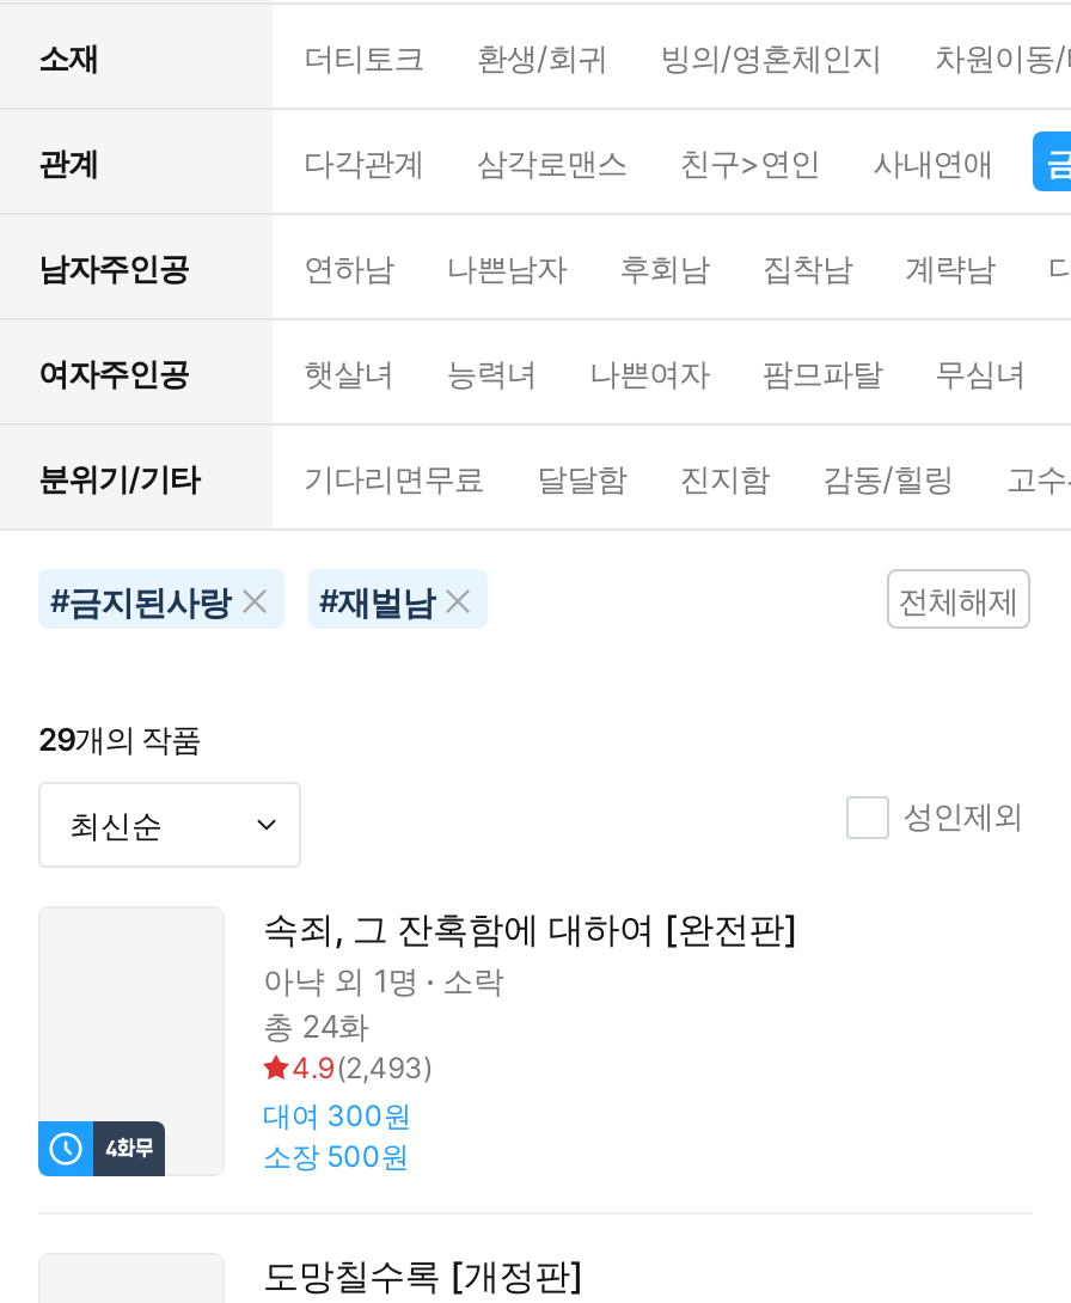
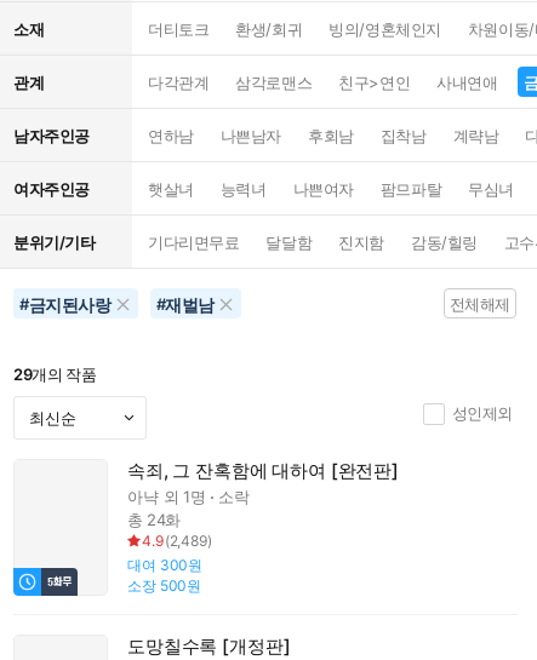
[292,1050,432,1085] 4.9(2,493) -> [142,532,212,550] 4.9(2,489)

